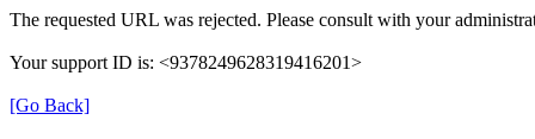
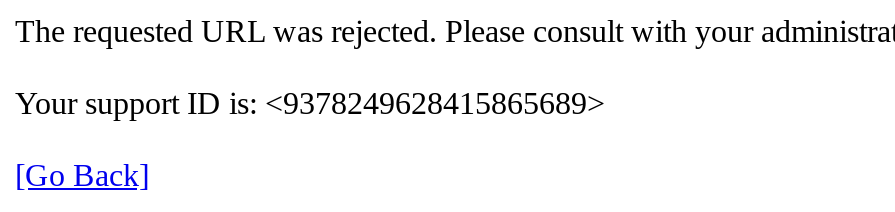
[10,52,362,72] Your support ID is: <9378249628319416201> -> [15,86,605,120] Your support ID is: <9378249628415865689>

